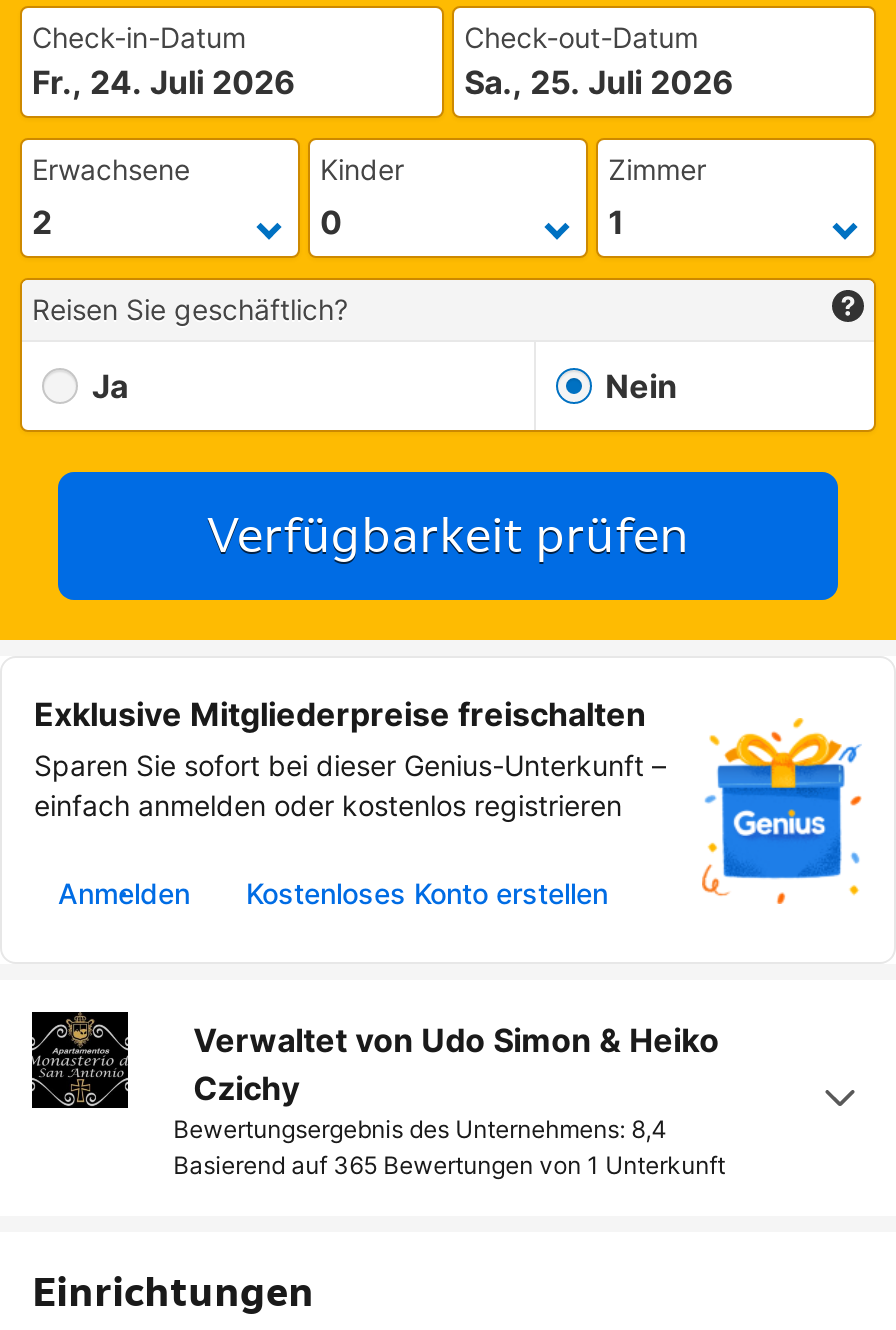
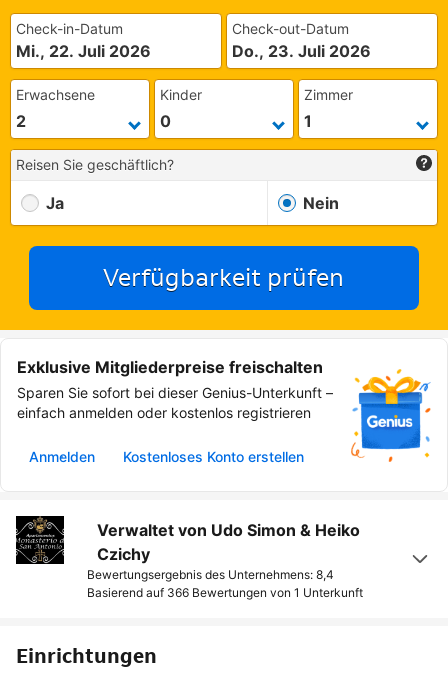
[32,62,296,102] Fr., 24. Juli 2026 -> [16,41,151,61] Mi., 22. Juli 2026
[464,62,734,102] Sa., 25. Juli 2026 -> [232,41,371,61] Do., 23. Juli 2026
[173,1150,725,1180] Basierend auf 365 Bewertungen von 1 Unterkunft -> [87,585,363,600] Basierend auf 366 Bewertungen von 1 Unterkunft

